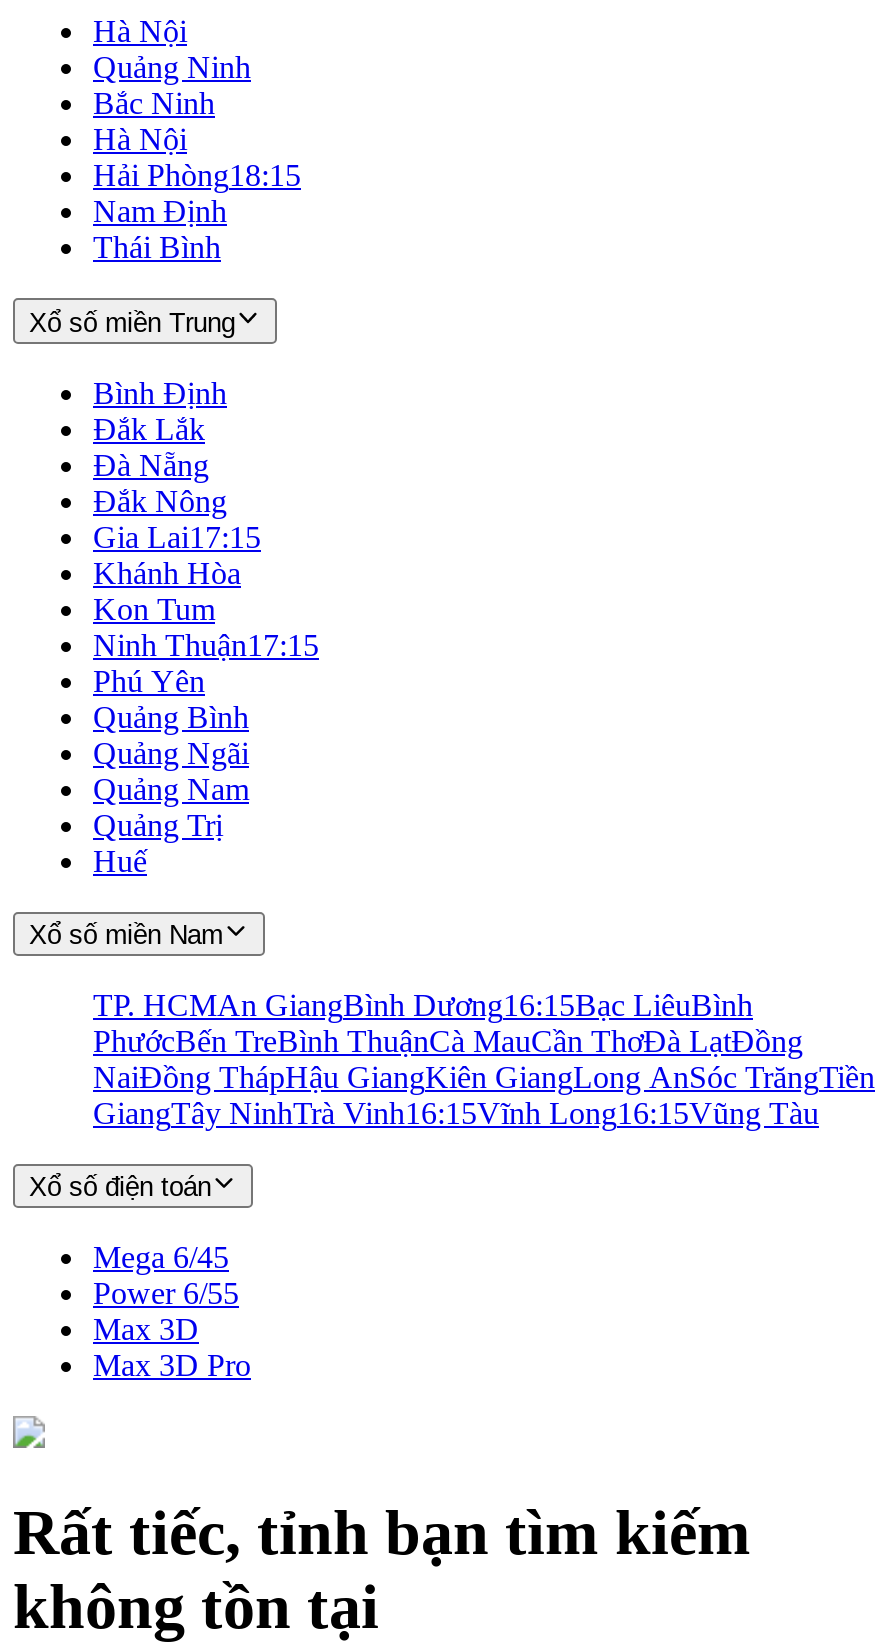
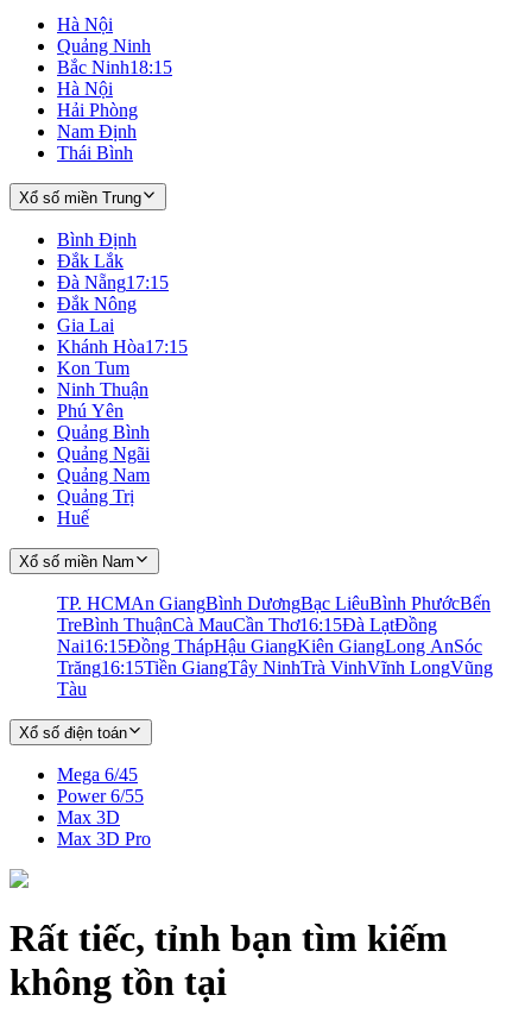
[93,87,215,121] Bắc Ninh -> [57,57,172,78] Bắc Ninh18:15
[93,159,301,193] Hải Phòng18:15 -> [57,100,138,120] Hải Phòng
[93,447,209,481] Đà Nẵng -> [57,272,169,292] Đà Nẵng 17:15
[93,519,261,589] Gia Lai17:15 | Khánh Hòa -> [57,315,188,356] Gia Lai | Khánh Hòa 17:15
[93,627,319,661] Ninh Thuận17:15 -> [57,379,148,399] Ninh Thuận
[93,988,875,1130] TP. HCMAn GiangBình Dương16:15Bạc LiêuBình | PhướcBến TreBình ThuậnCà MauCần ThơĐà LạtĐồng | NaiĐồng ThápHậu GiangKiên GiangLong AnSóc TrăngTiền | GiangTây NinhTrà Vinh16:15Vĩnh Long16:15Vũng Tàu -> [57,593,493,699] TP. HCMAn GiangBình DươngBạc LiêuBình PhướcBến | TreBình ThuậnCà MauCần Thơ16:15Đà LạtĐồng | Nai 16:15Đồng ThápHậu GiangKiên GiangLong AnSóc | Trăng 16:15Tiền GiangTây NinhTrà VinhVĩnh LongVũng | Tàu

